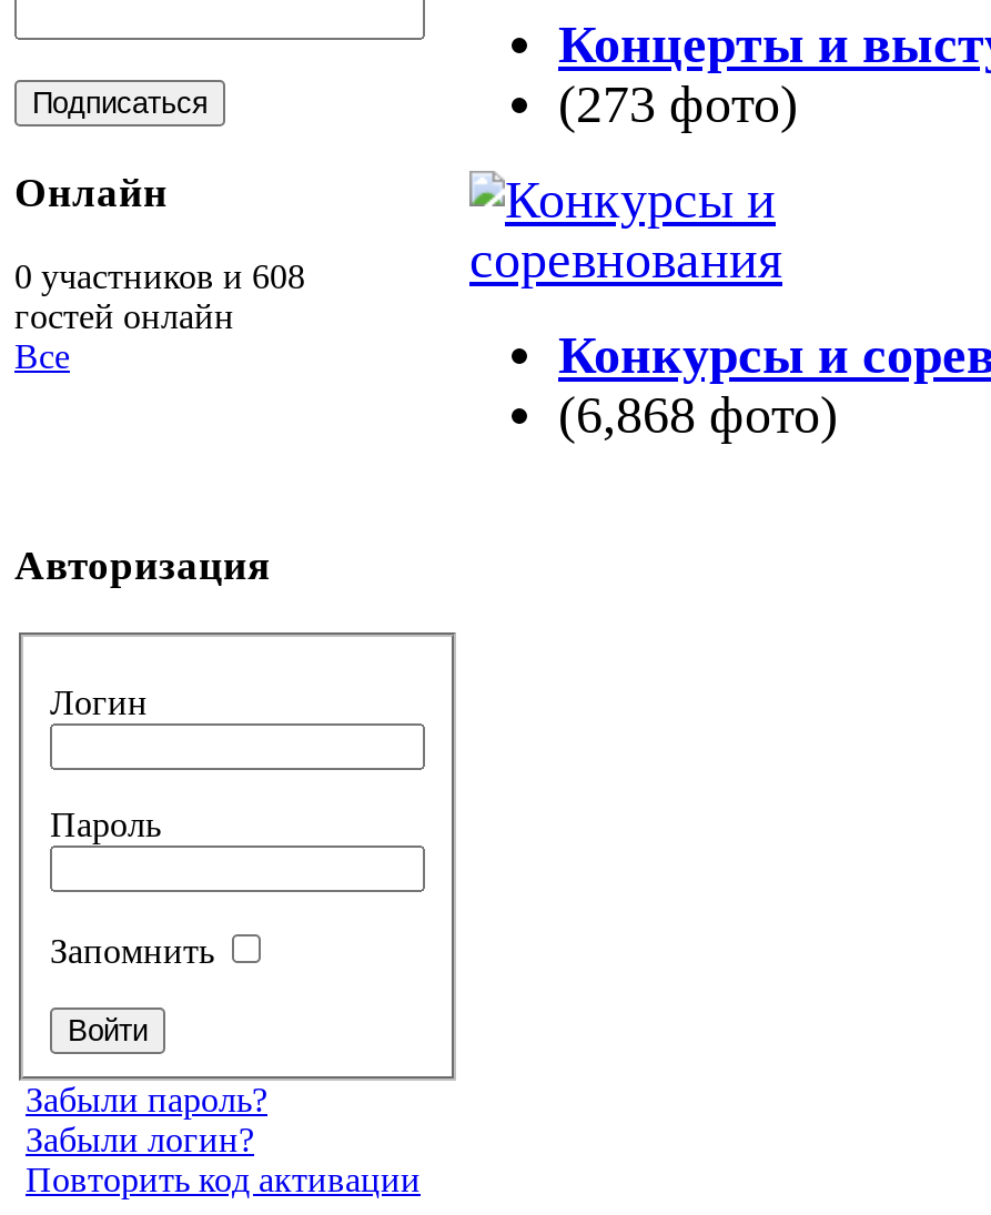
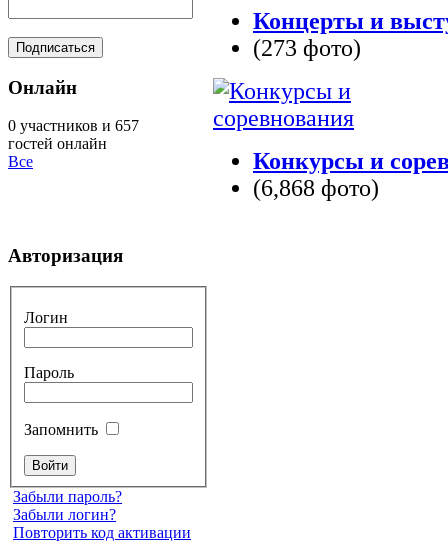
[14,258,305,296] 0 участников и 608 -> [8,117,139,134] 0 участников и 657

